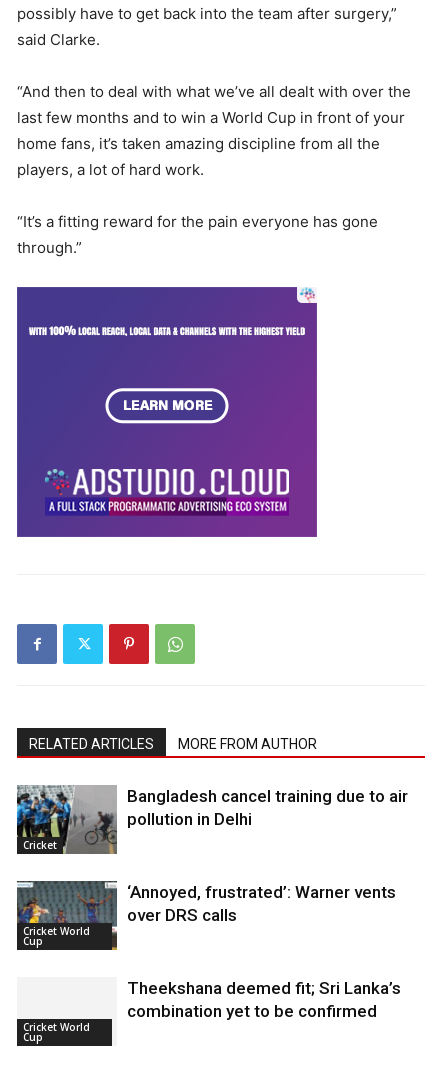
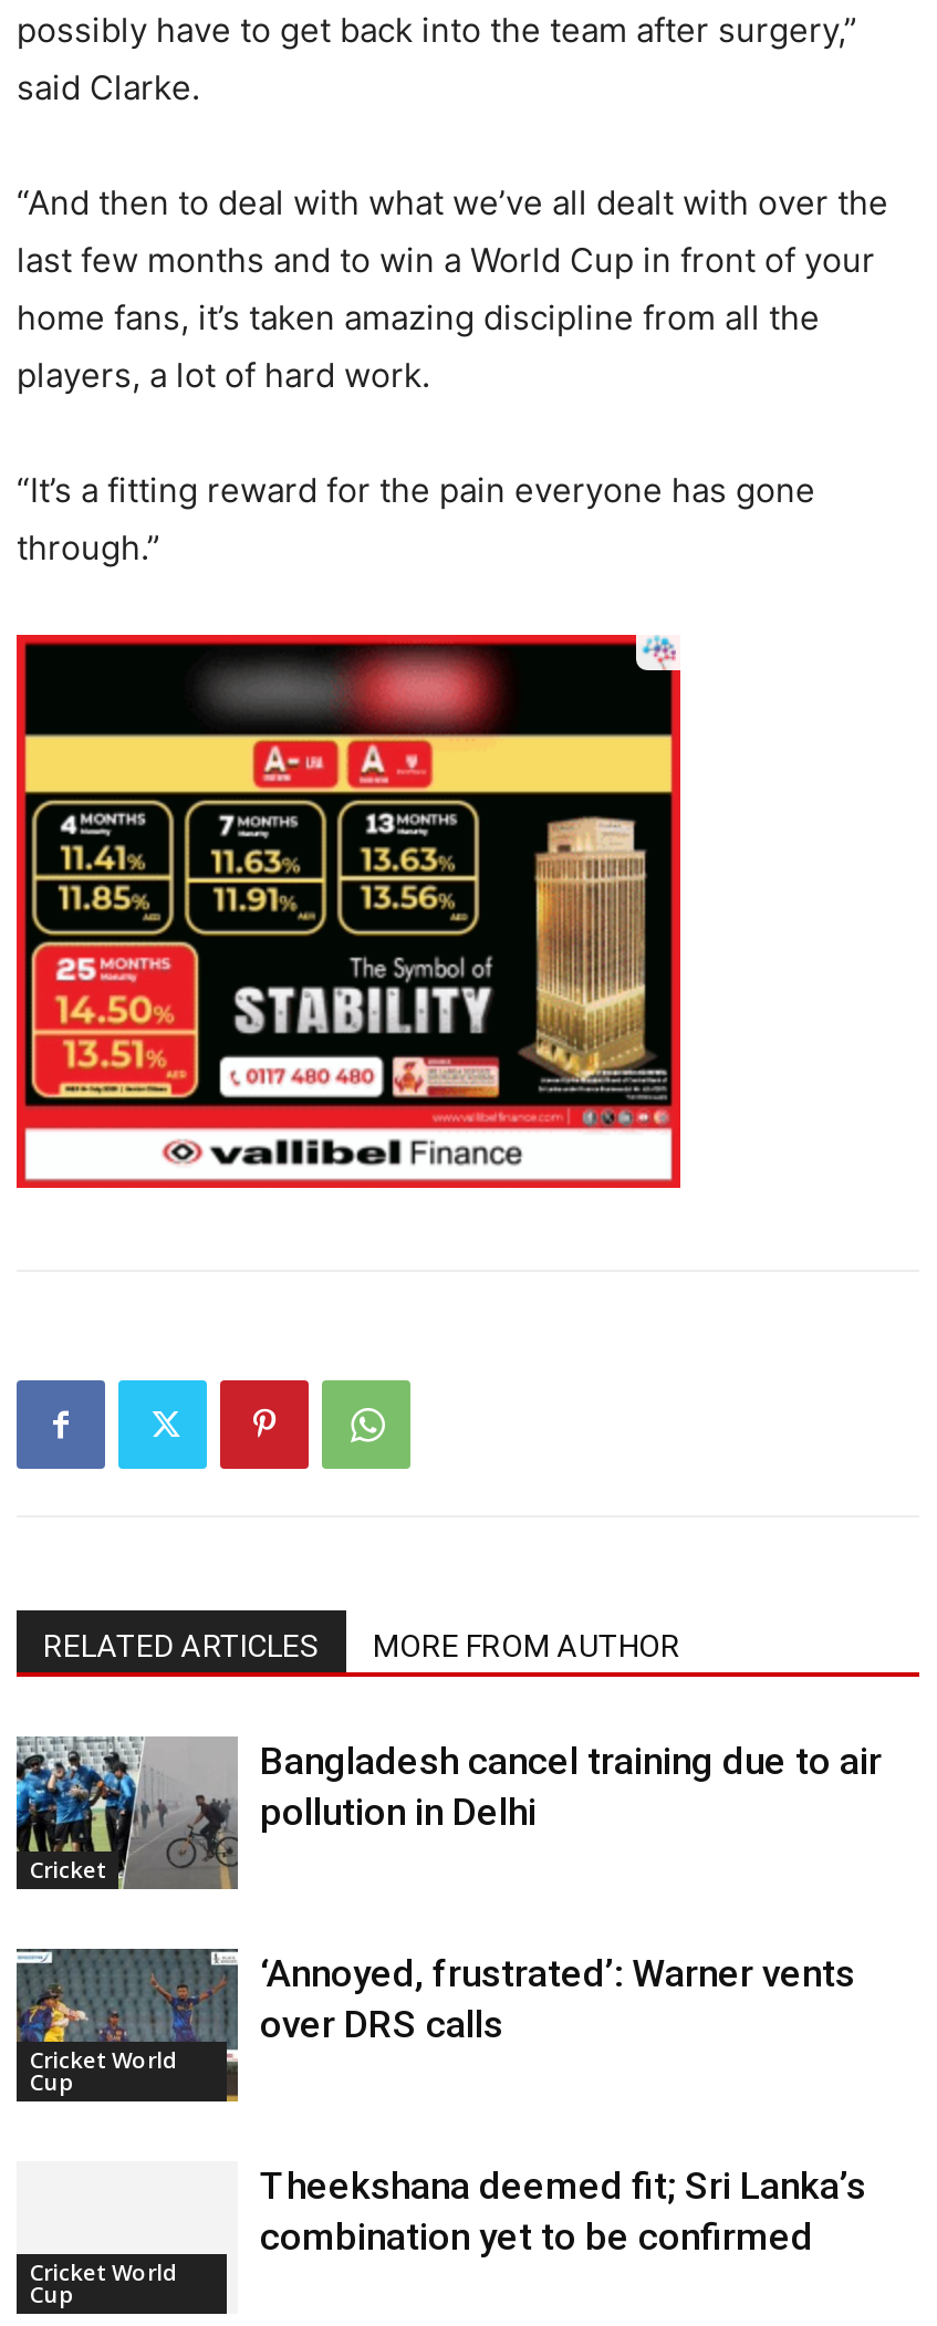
[16,286,318,538] [image] -> [14,633,683,1190] [image]

